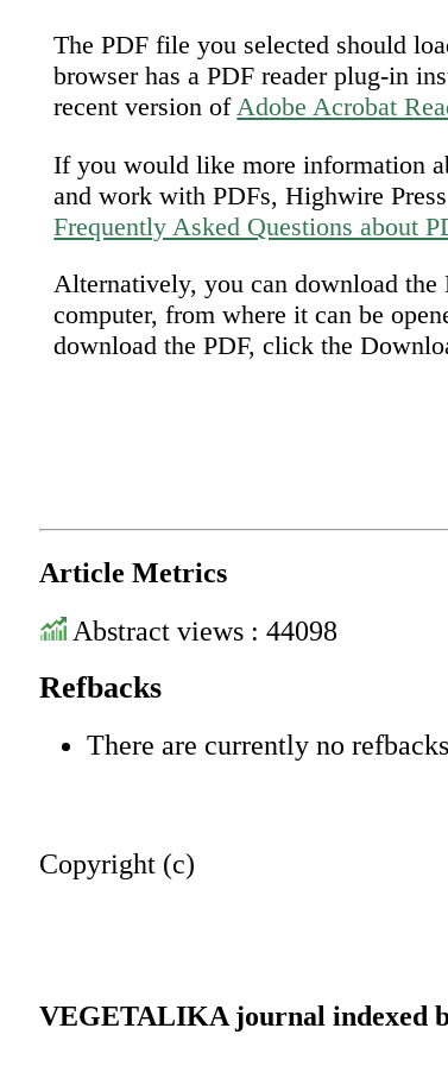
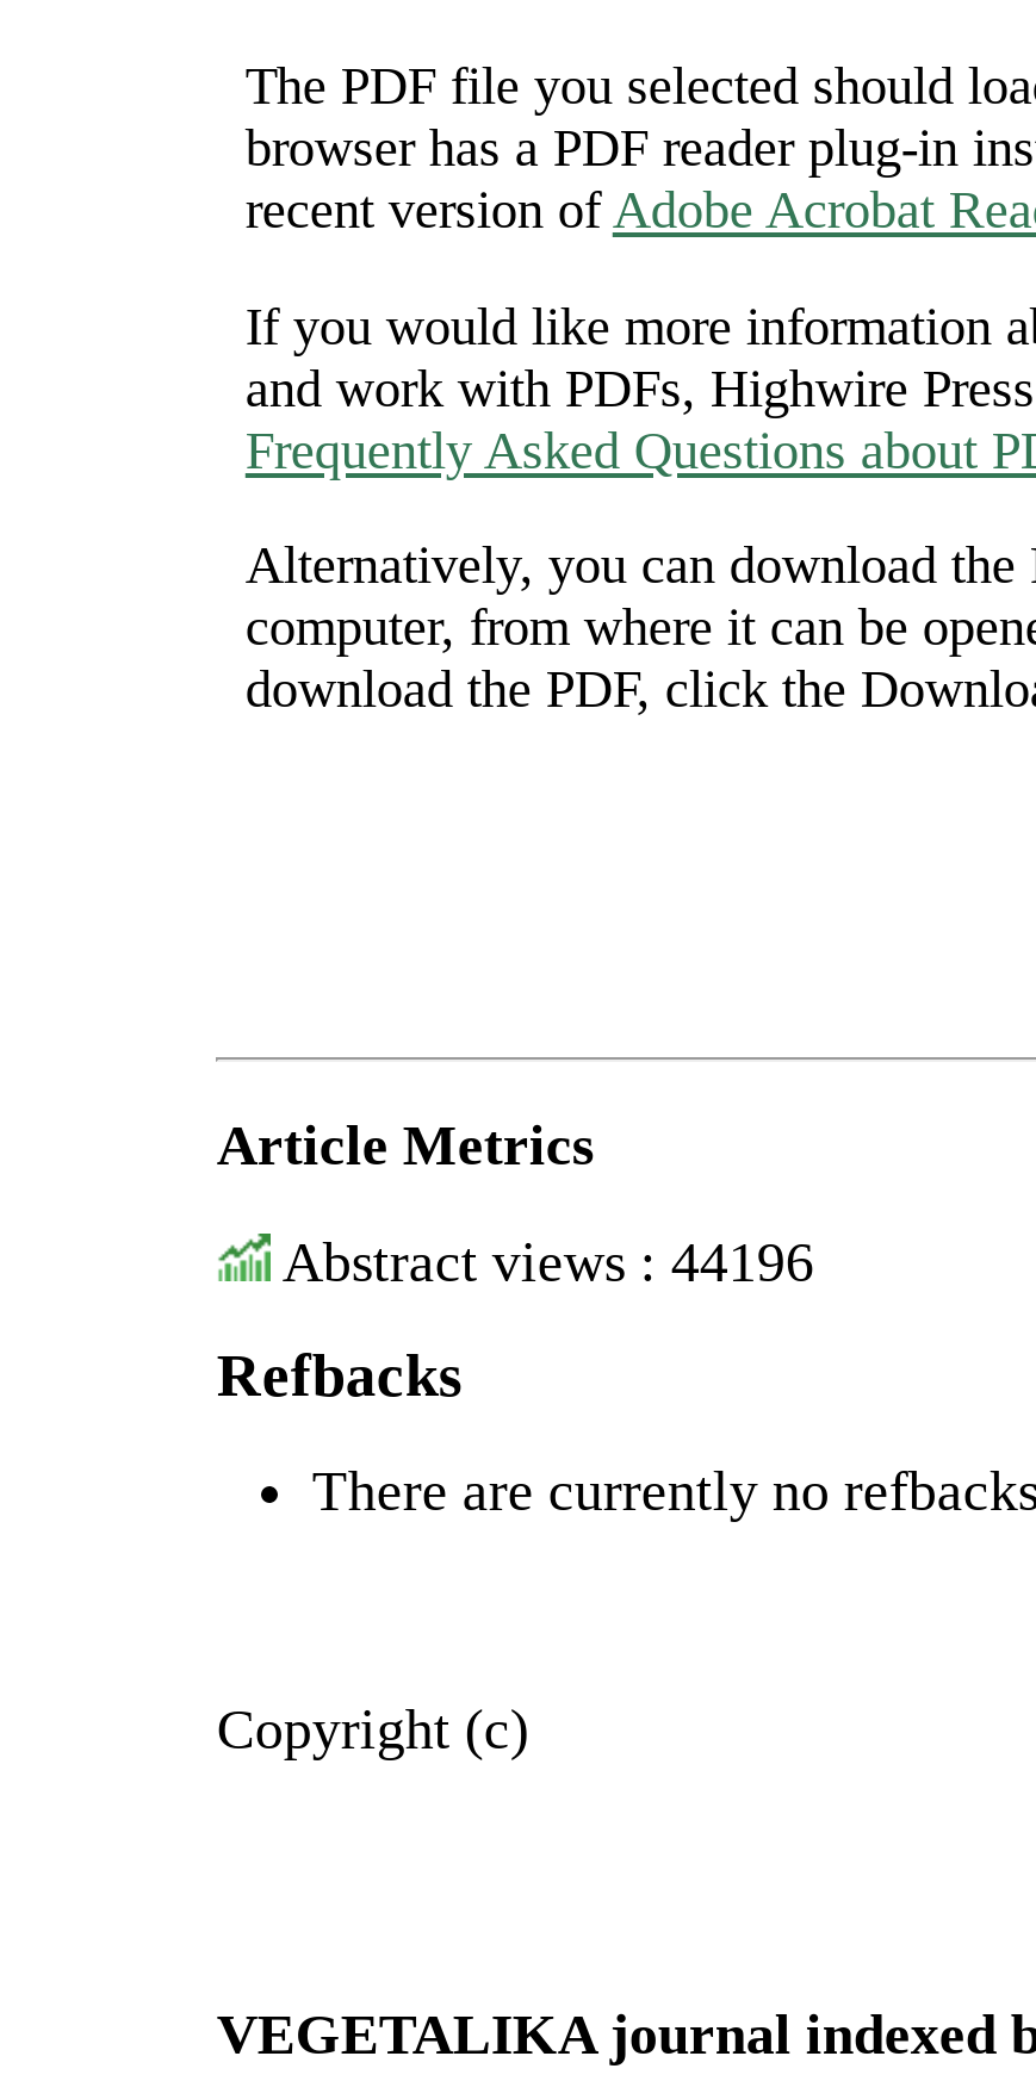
[66,615,337,647] Abstract views : 44098 -> [270,1230,814,1294] Abstract views : 44196

